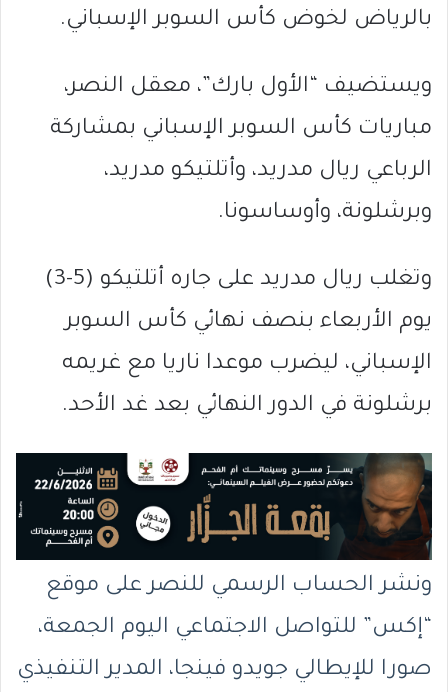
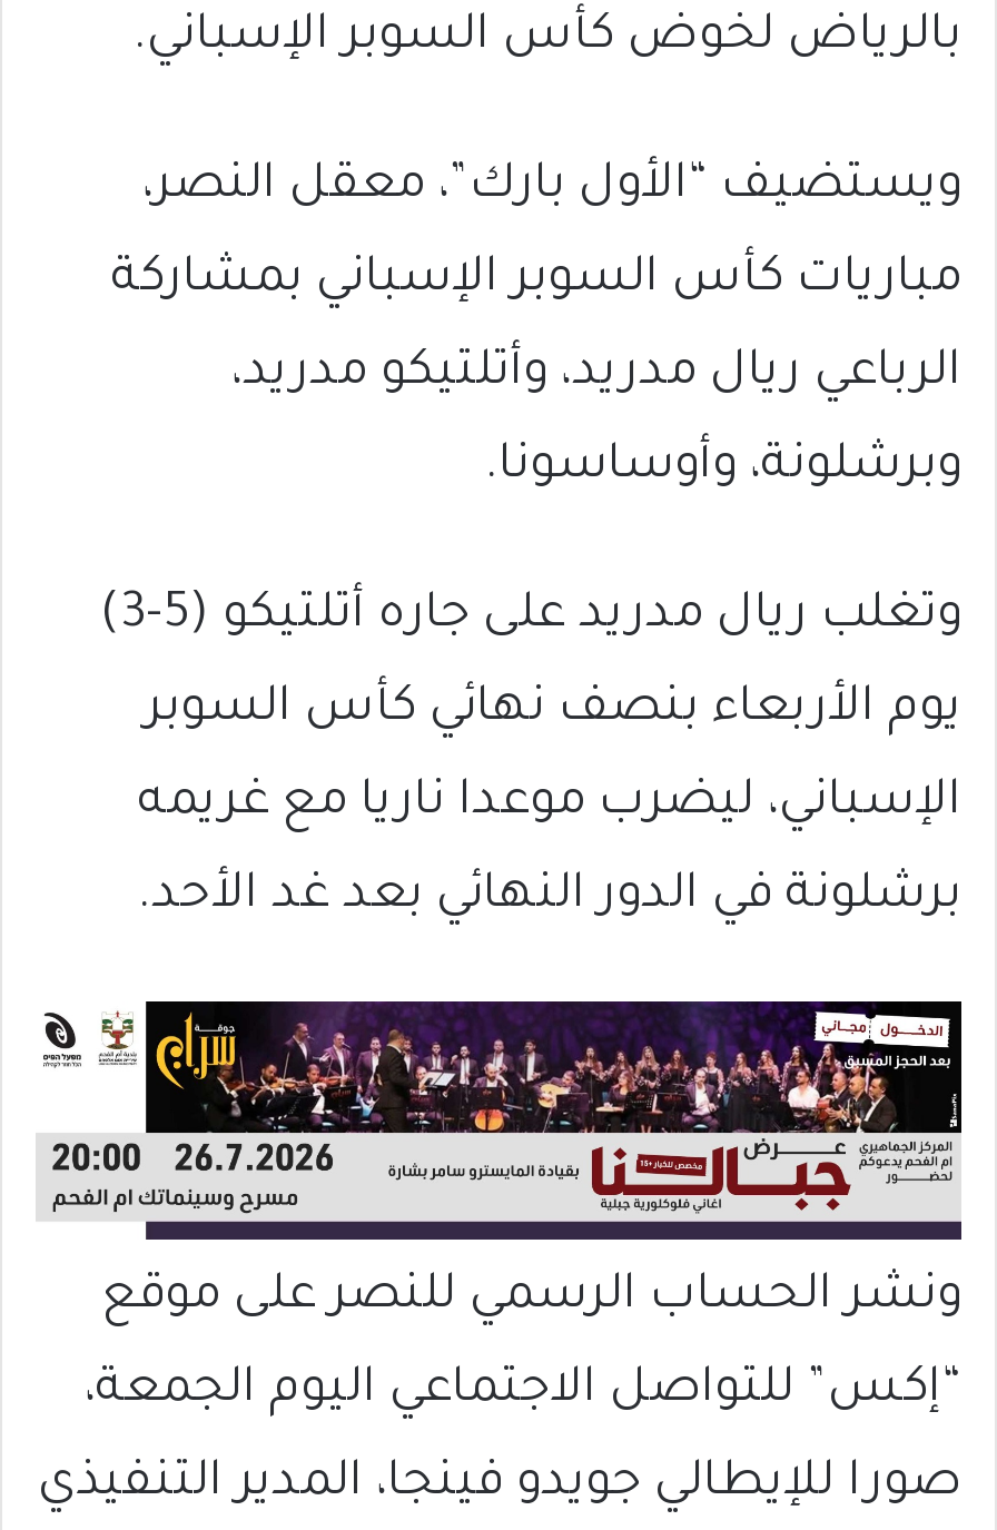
[15,452,433,561] [image] -> [36,999,964,1242] [image]

